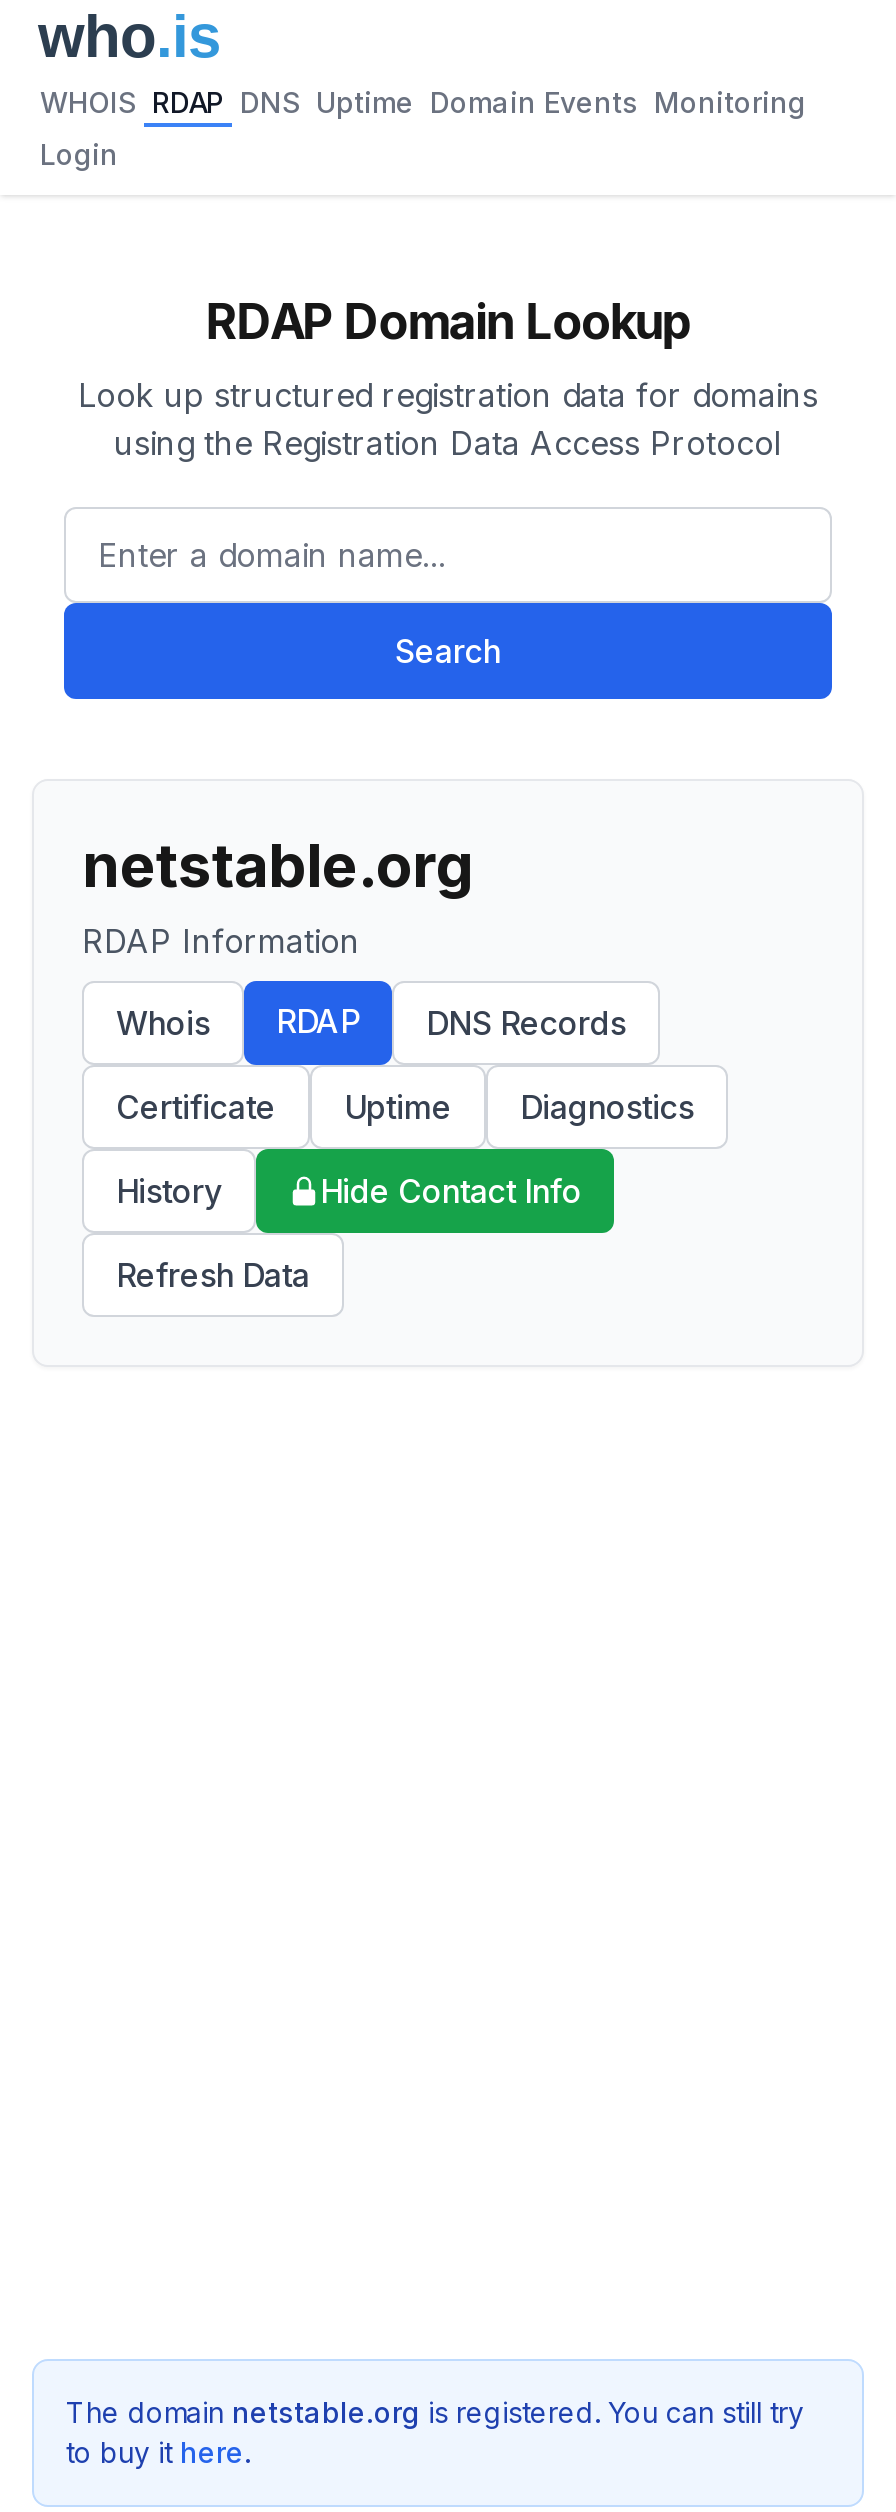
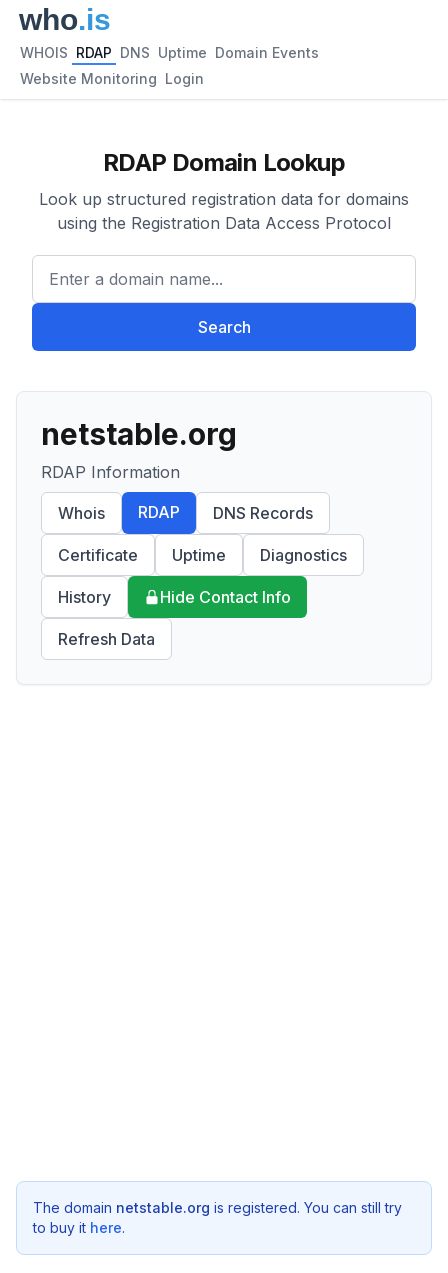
[40,85,806,119] WHOIS RDAP DNS Uptime Domain Events Monitoring -> [20,44,319,61] WHOIS RDAP DNS Uptime Domain Events
[40,137,118,171] Login -> [20,70,204,87] Website Monitoring Login

